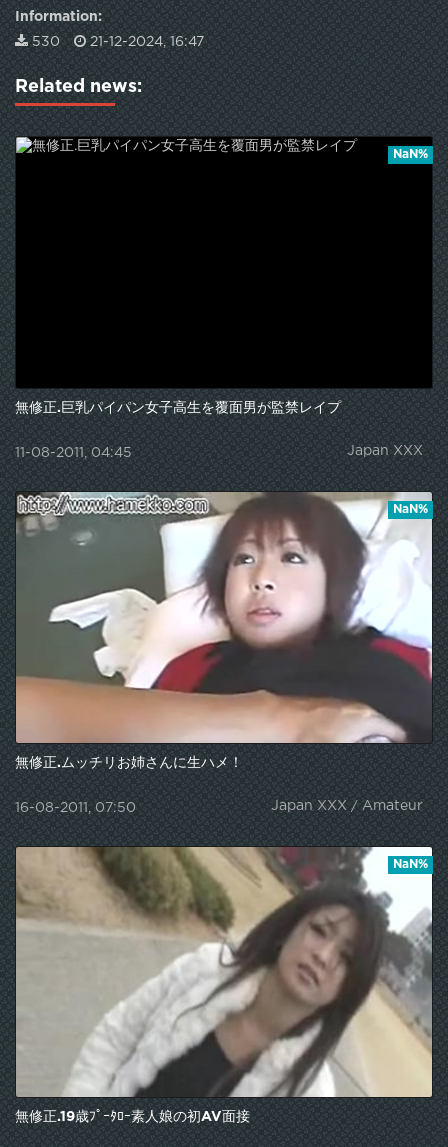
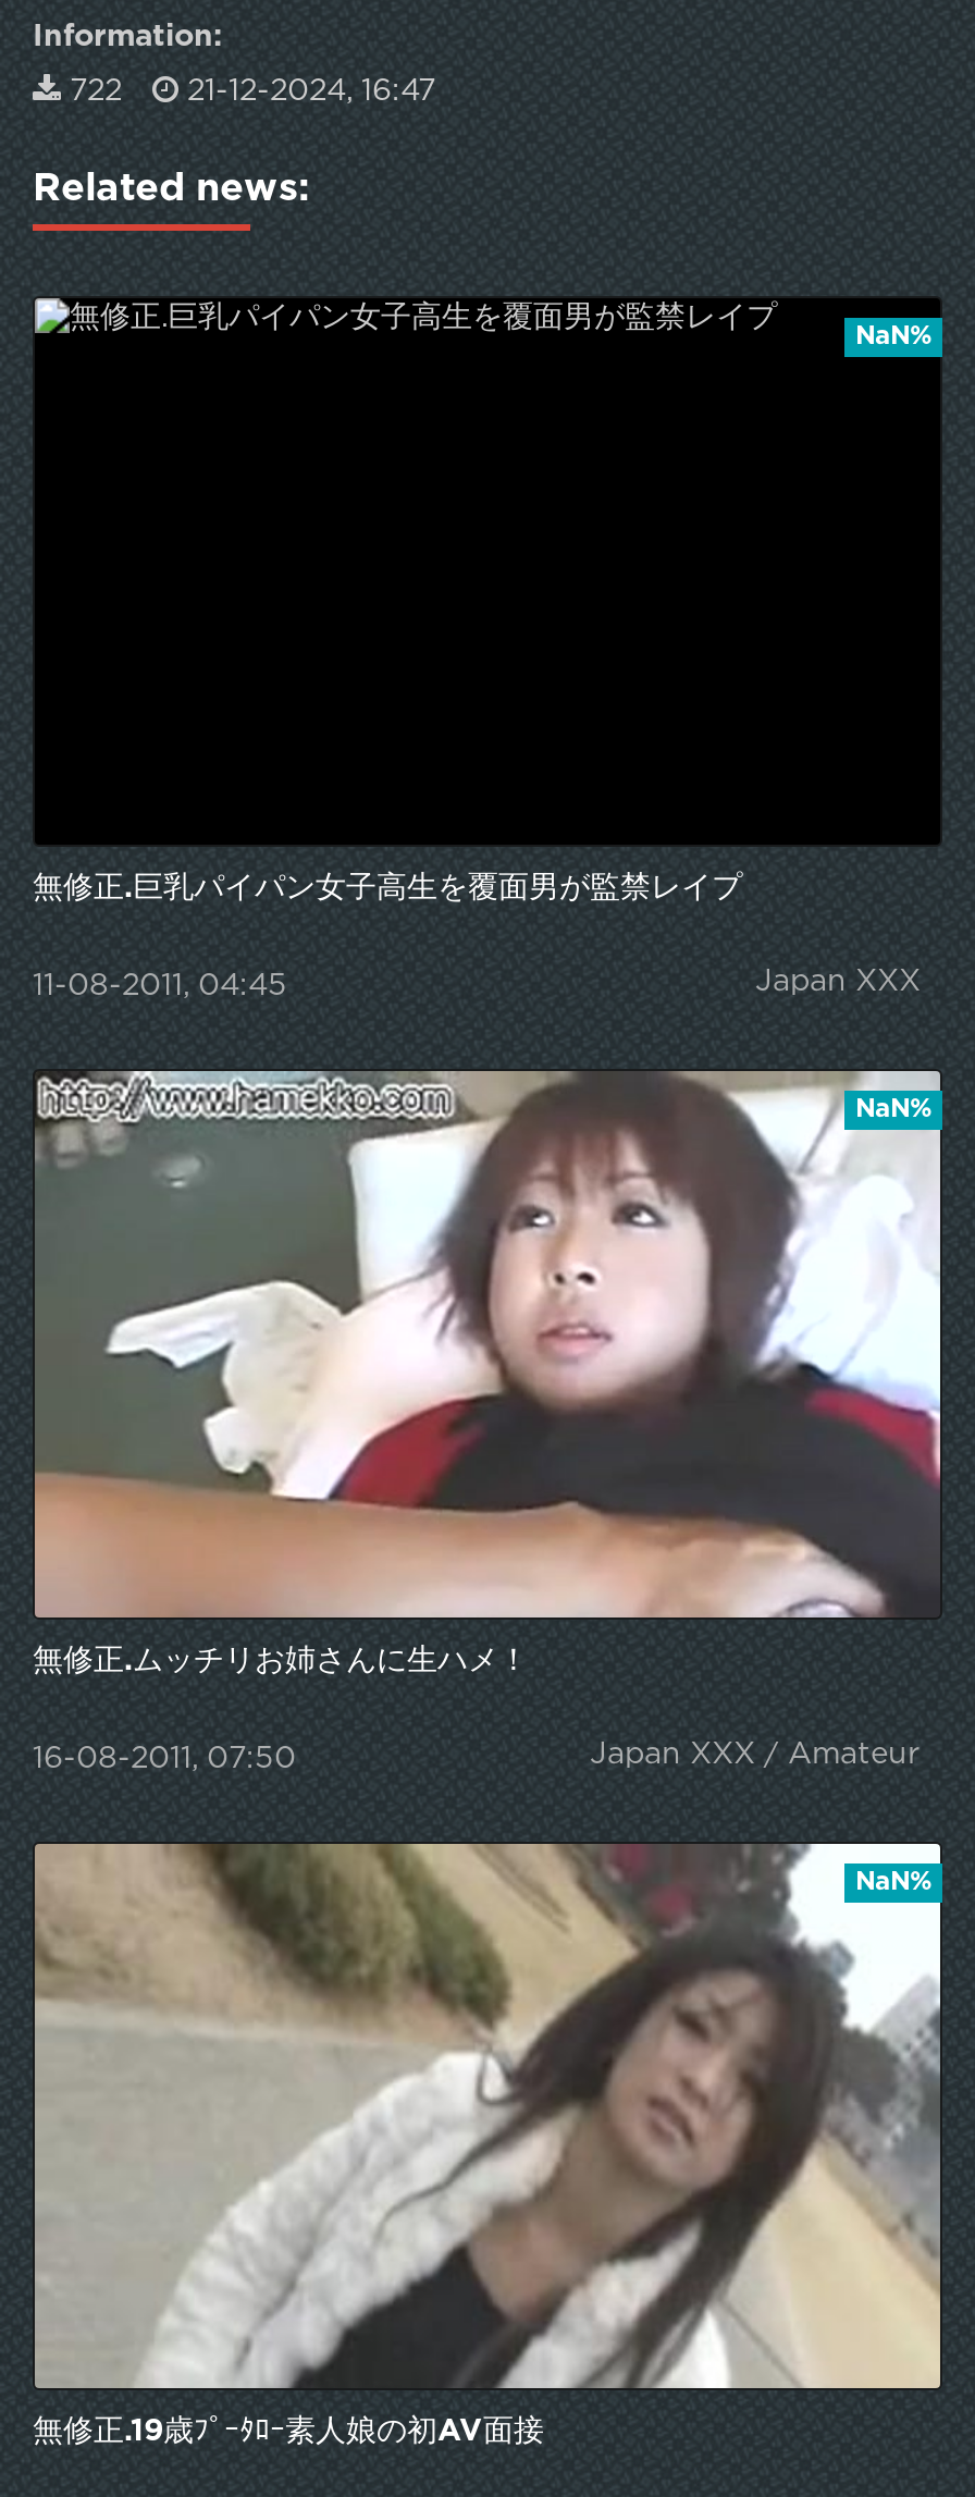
[28,36,60,48] 530 -> [61,78,122,104] 722

